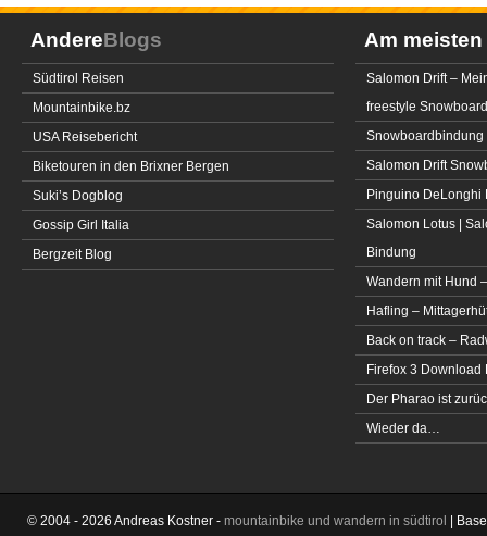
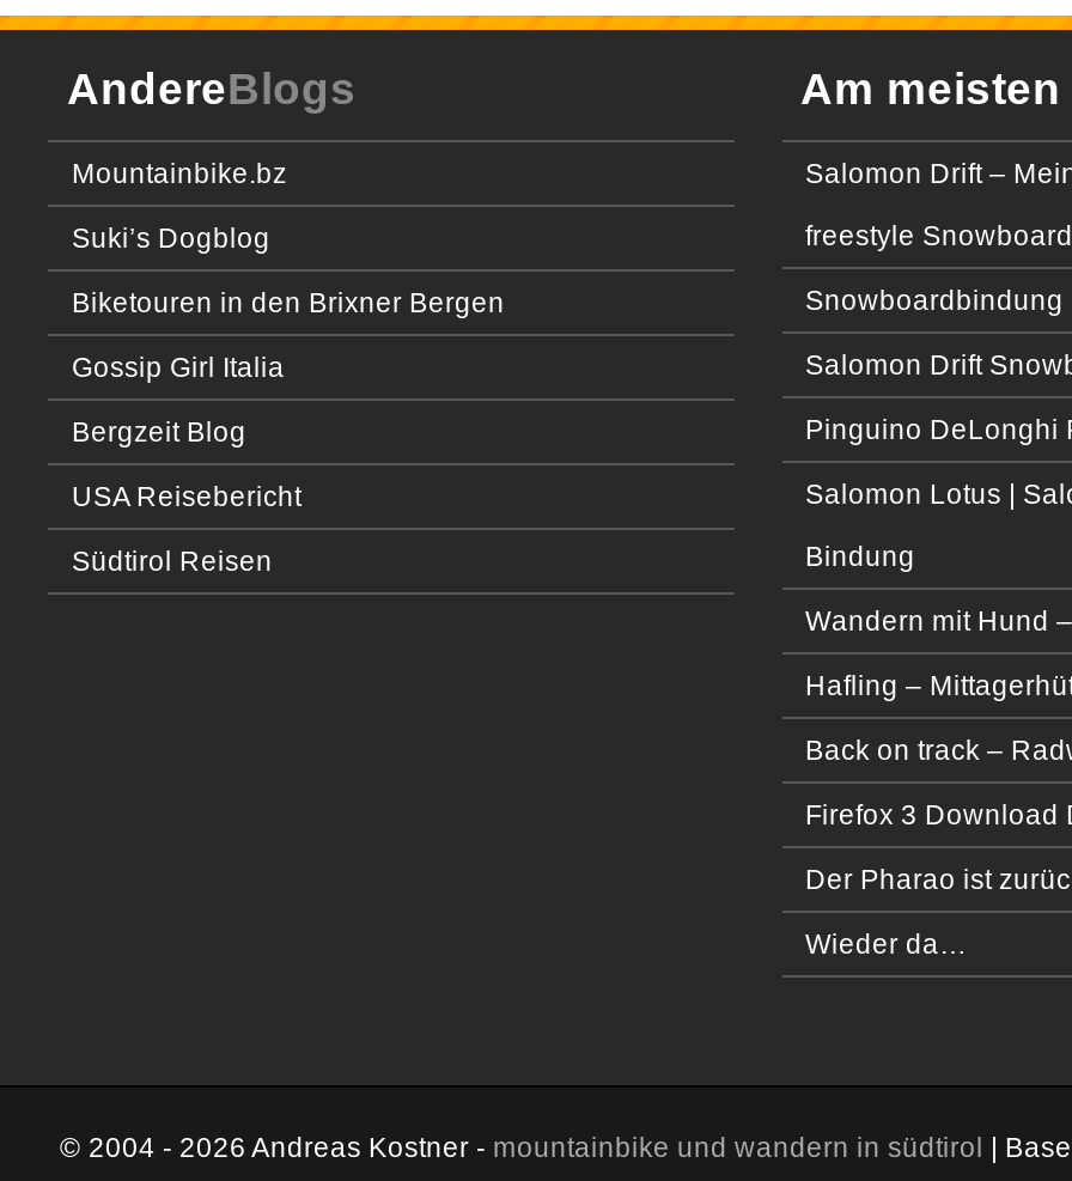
moved [33,71,124,85] -> [72,544,273,576]: Südtirol Reisen
moved [33,100,130,114] -> [72,157,287,188]: Mountainbike.bz
moved [33,129,137,144] -> [72,480,301,511]: USA Reisebericht
moved [33,159,229,173] -> [72,286,505,317]: Biketouren in den Brixner Bergen
moved [33,188,123,202] -> [72,221,270,252]: Suki’s Dogblog
moved [33,217,129,261] -> [72,351,285,446]: Gossip Girl Italia | Bergzeit Blog

